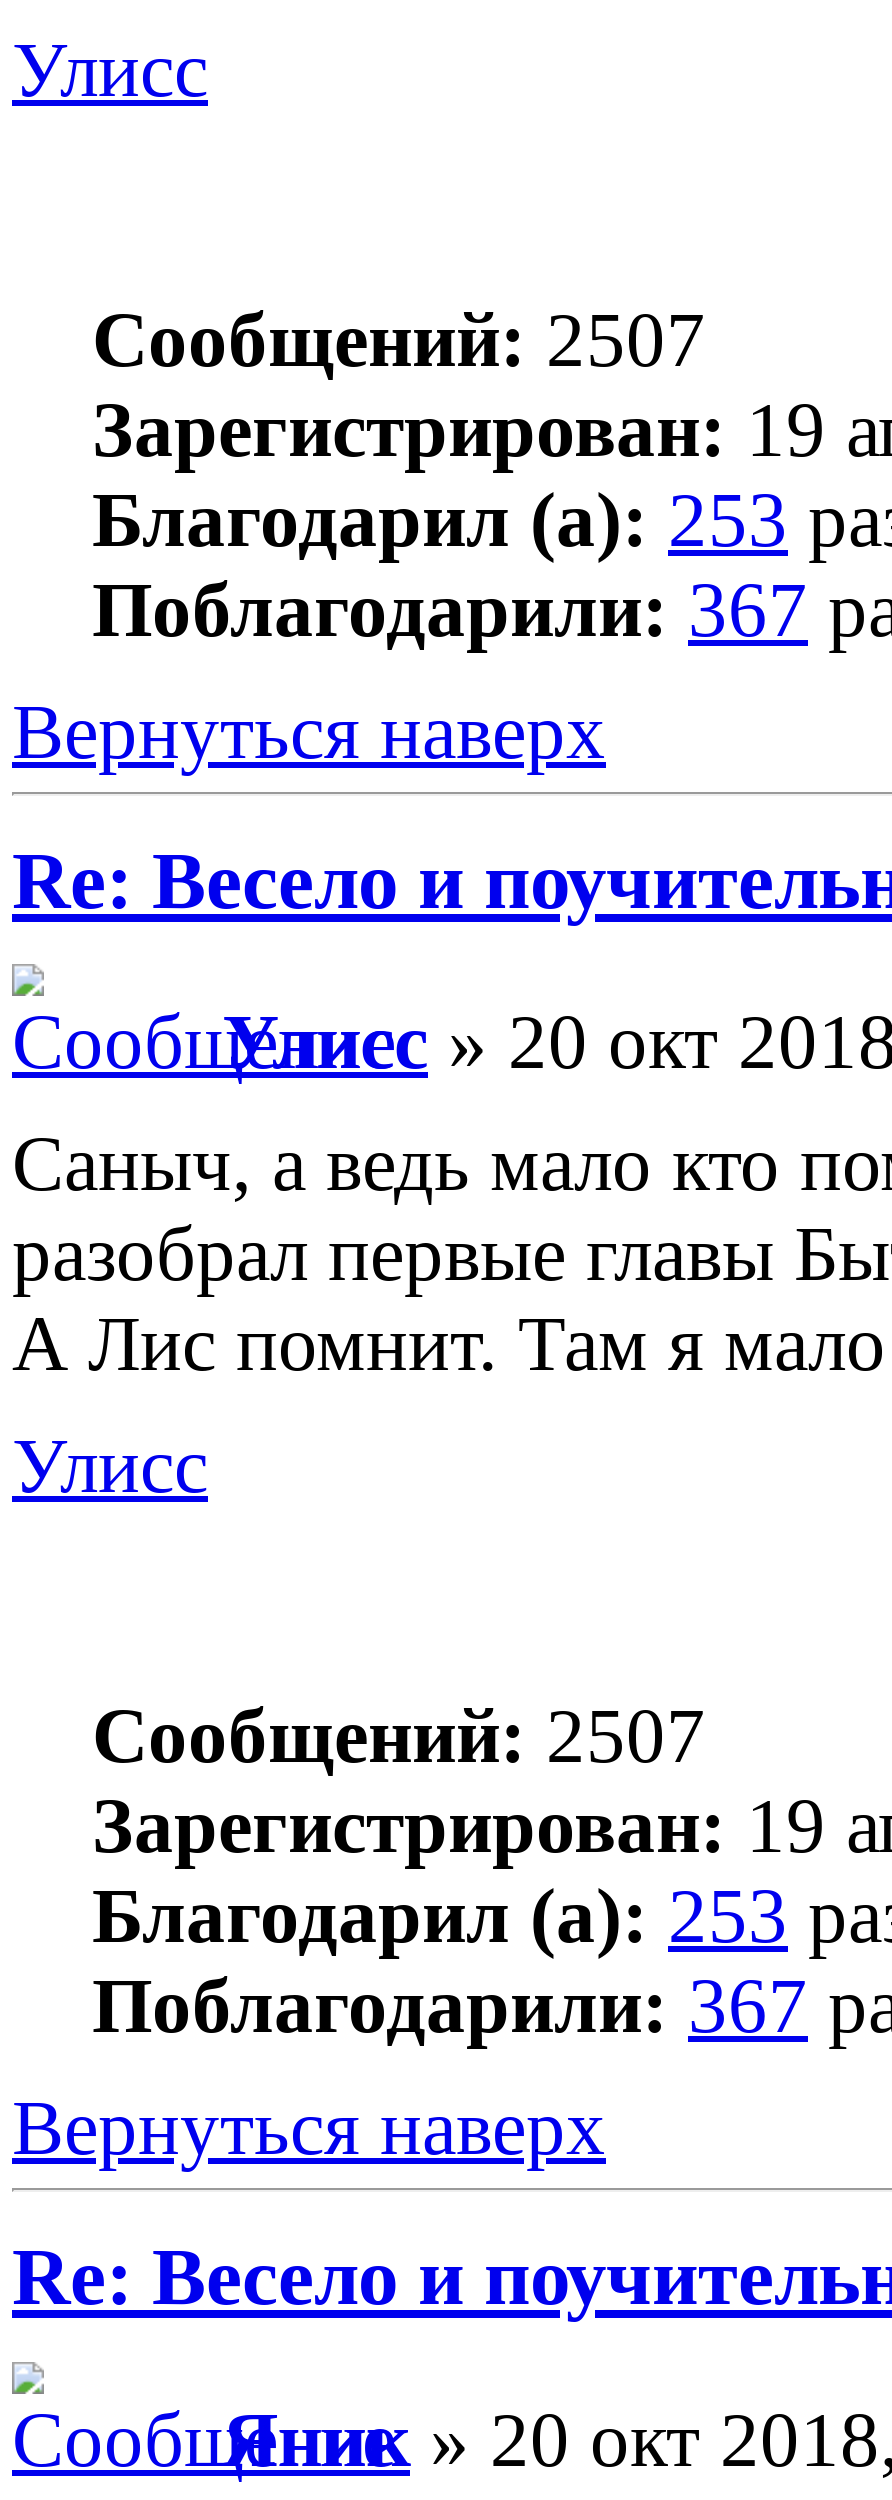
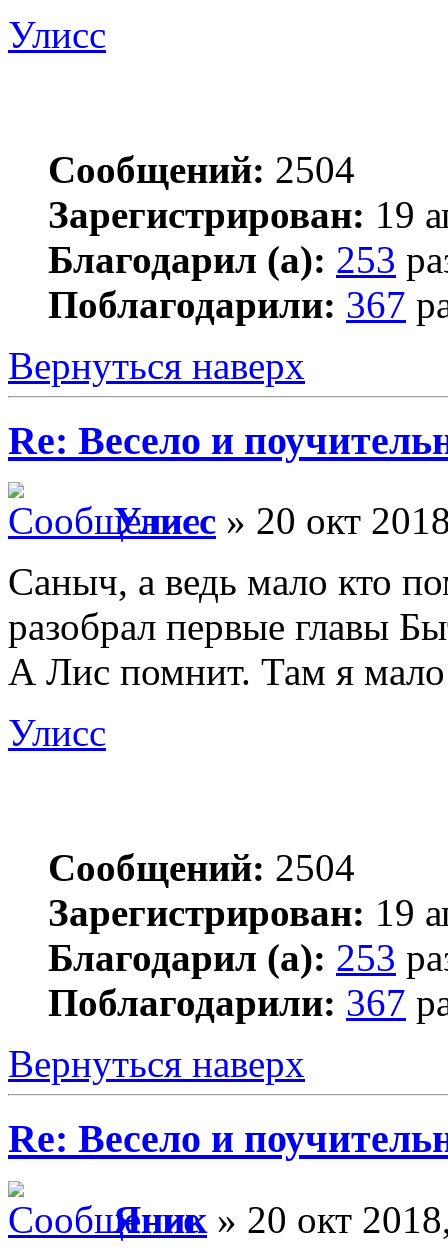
[92,296,706,382] Сообщений: 2507 -> [48,148,355,191] Сообщений: 2504
[92,1693,706,1779] Сообщений: 2507 -> [48,846,355,889] Сообщений: 2504

